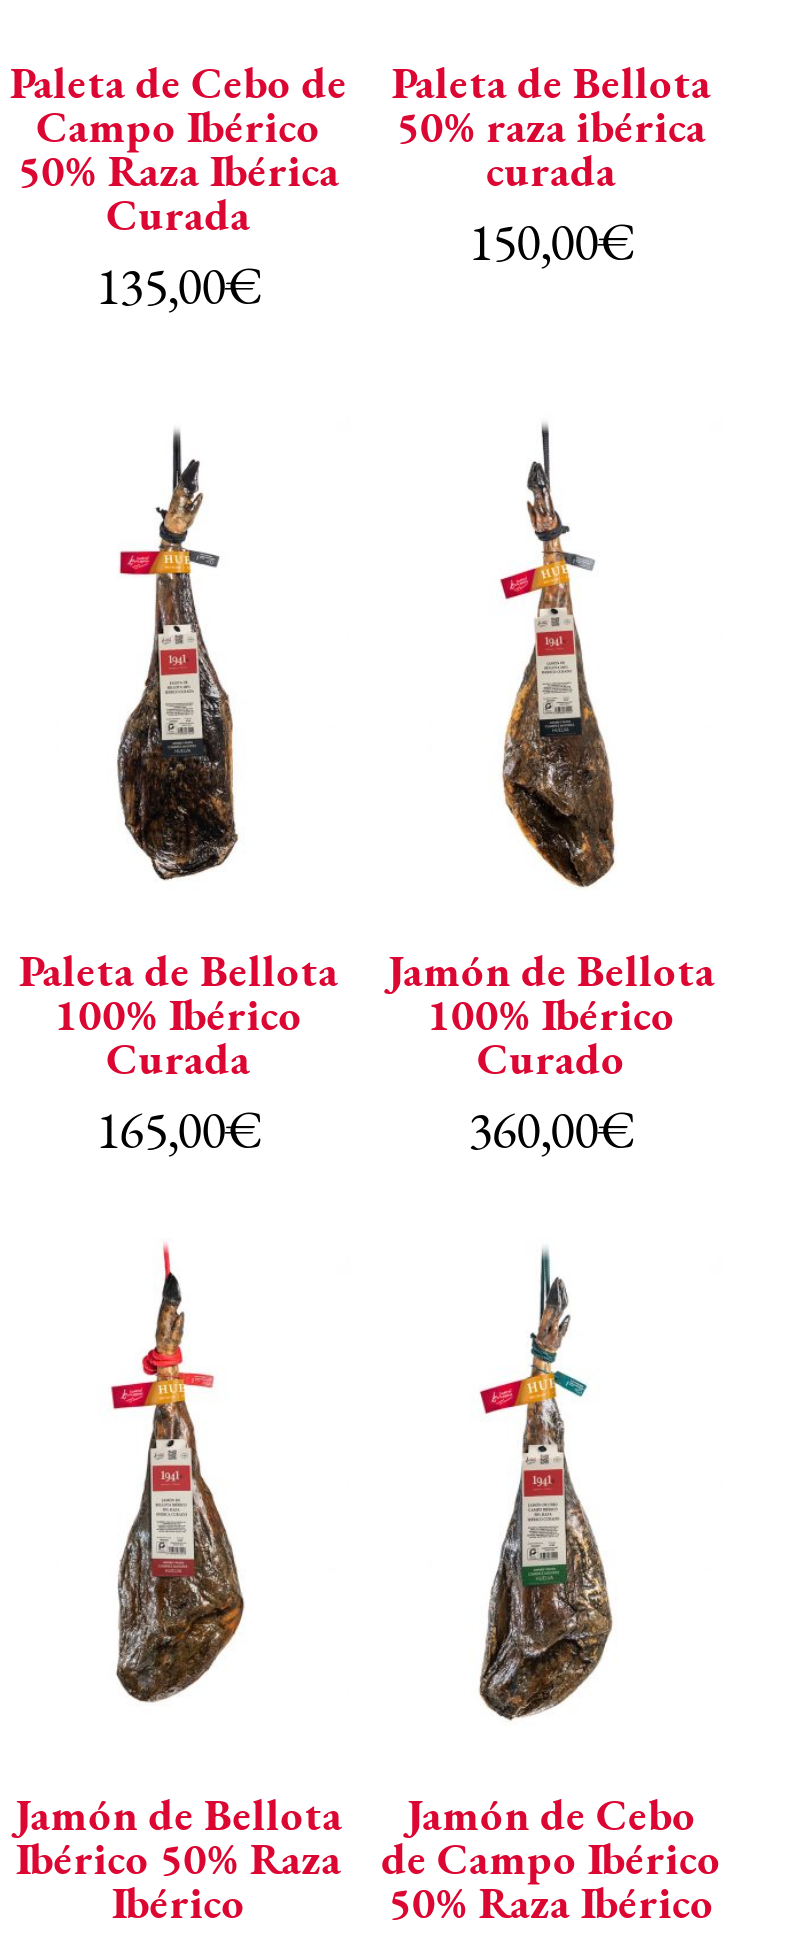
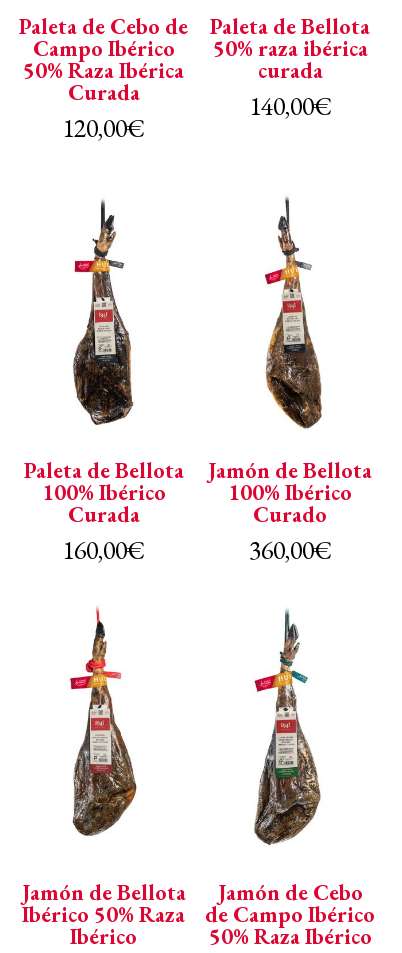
[468,208,634,276] 150,00€ -> [249,89,332,123] 140,00€
[96,252,262,320] 135,00€ -> [62,111,145,145] 120,00€
[96,1096,262,1164] 165,00€ -> [62,533,145,567] 160,00€

